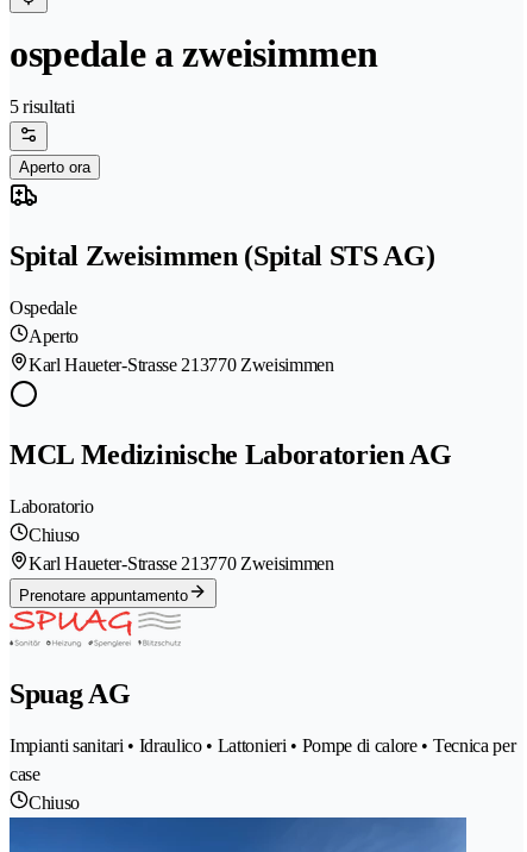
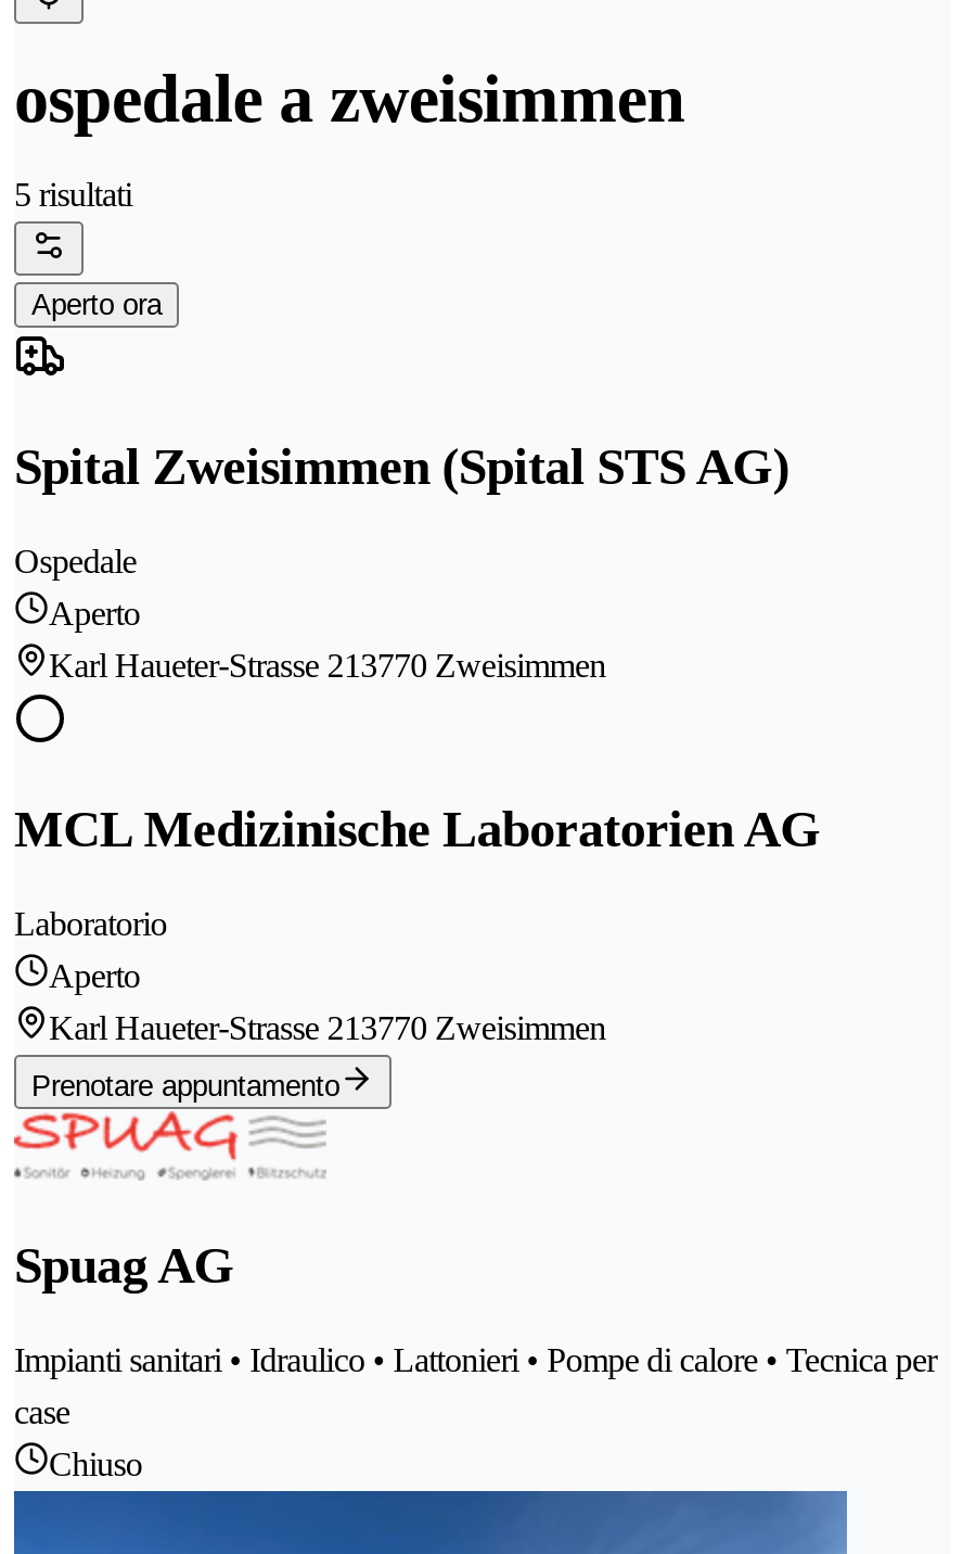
[29,525,80,545] Chiuso -> [49,957,140,994] Aperto

